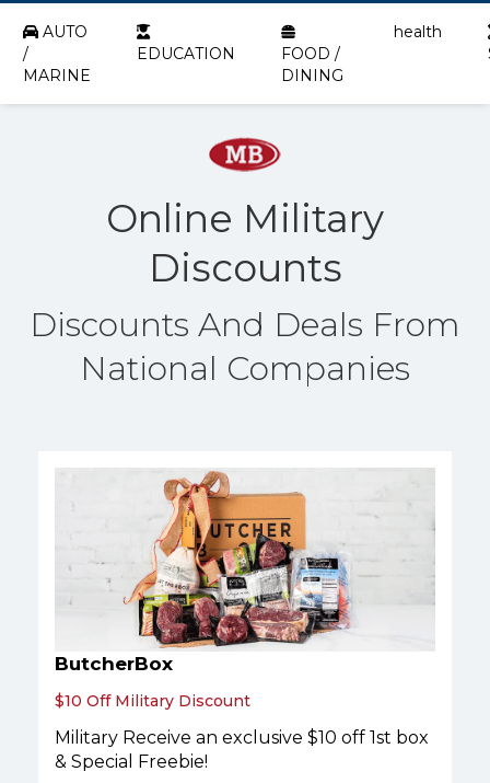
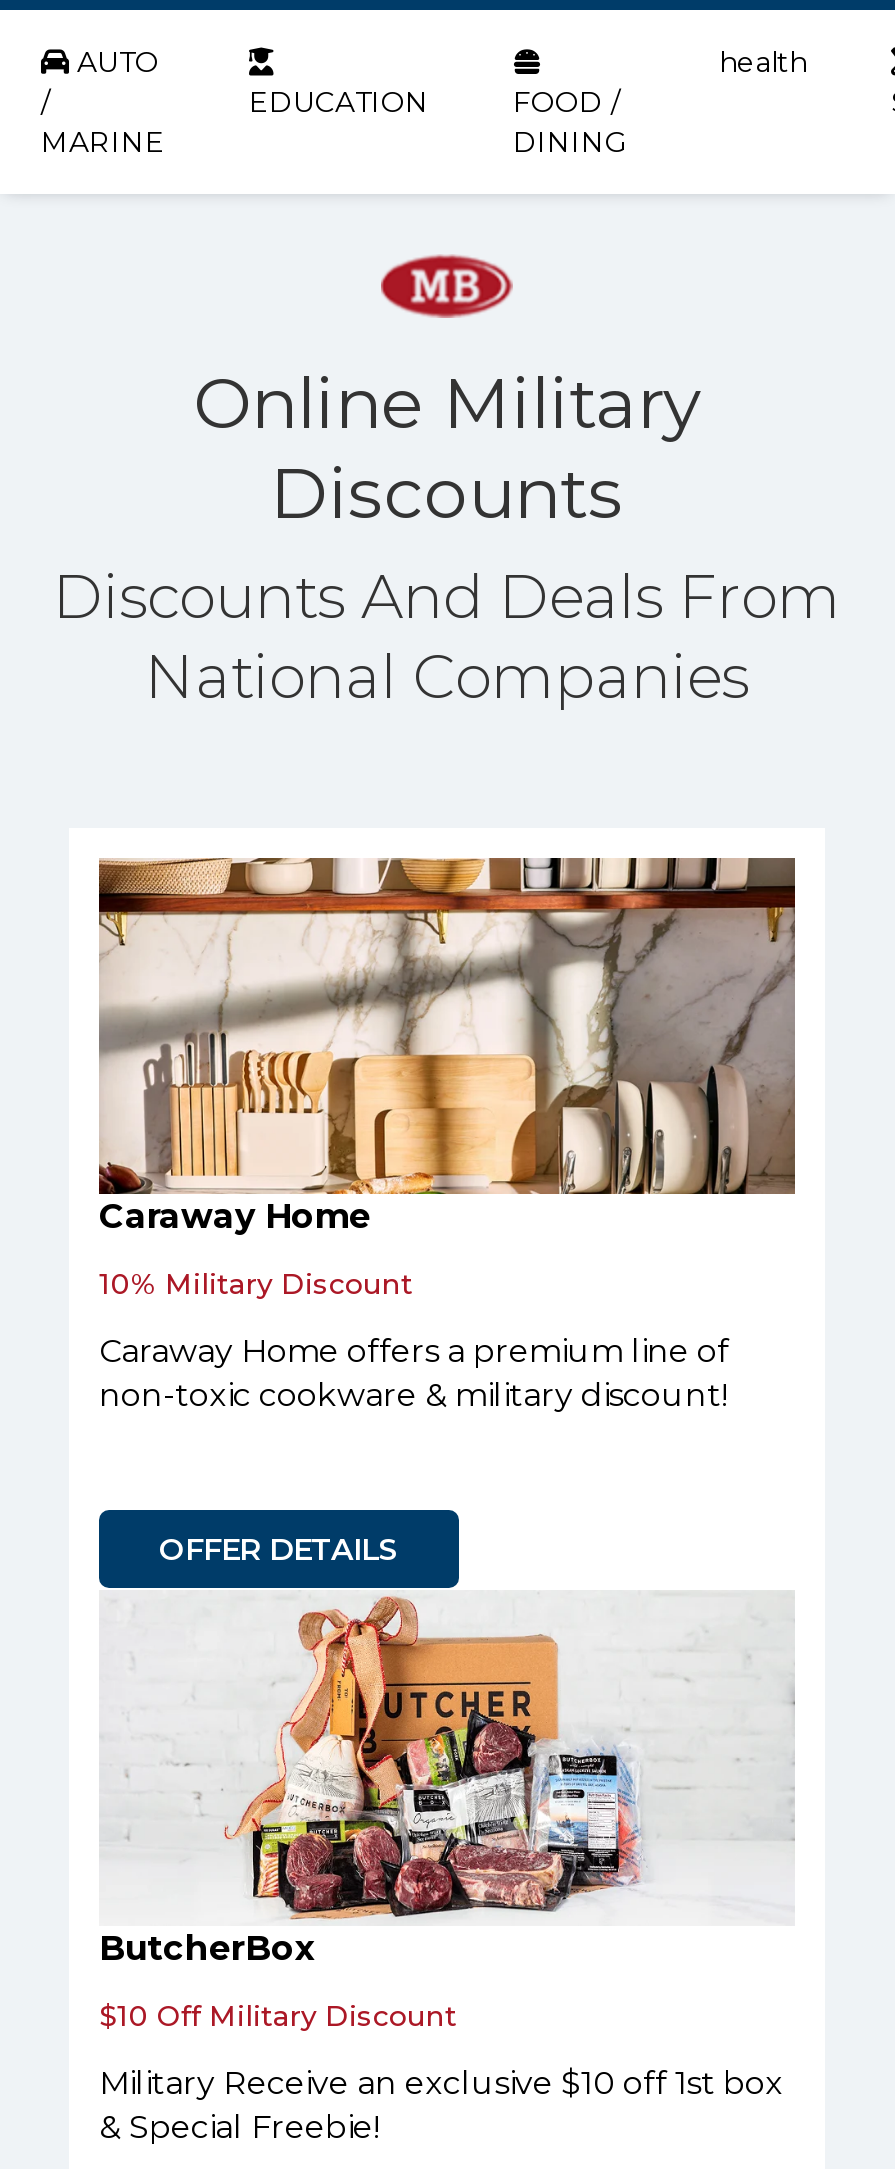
none -> [97,856,797,1414] [image] | Caraway Home | 10% Military Discount | Caraway Home offers a premium line of | non-toxic cookware & military discount!
none -> [159,1530,399,1568] OFFER DETAILS

